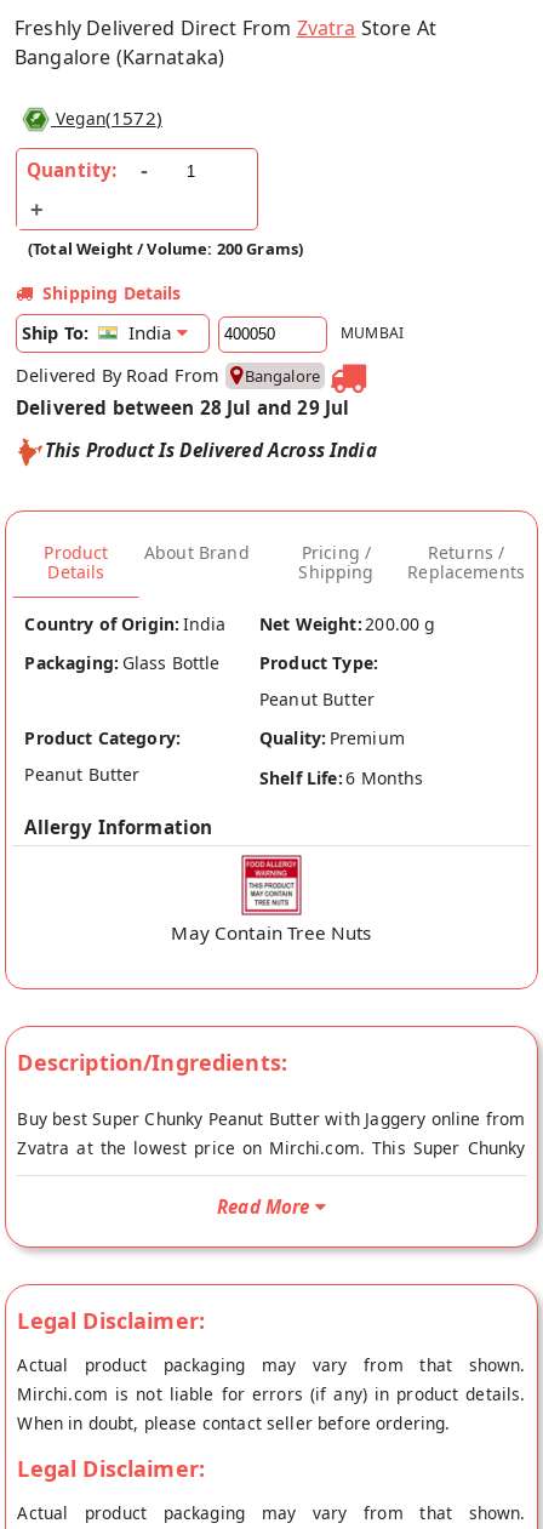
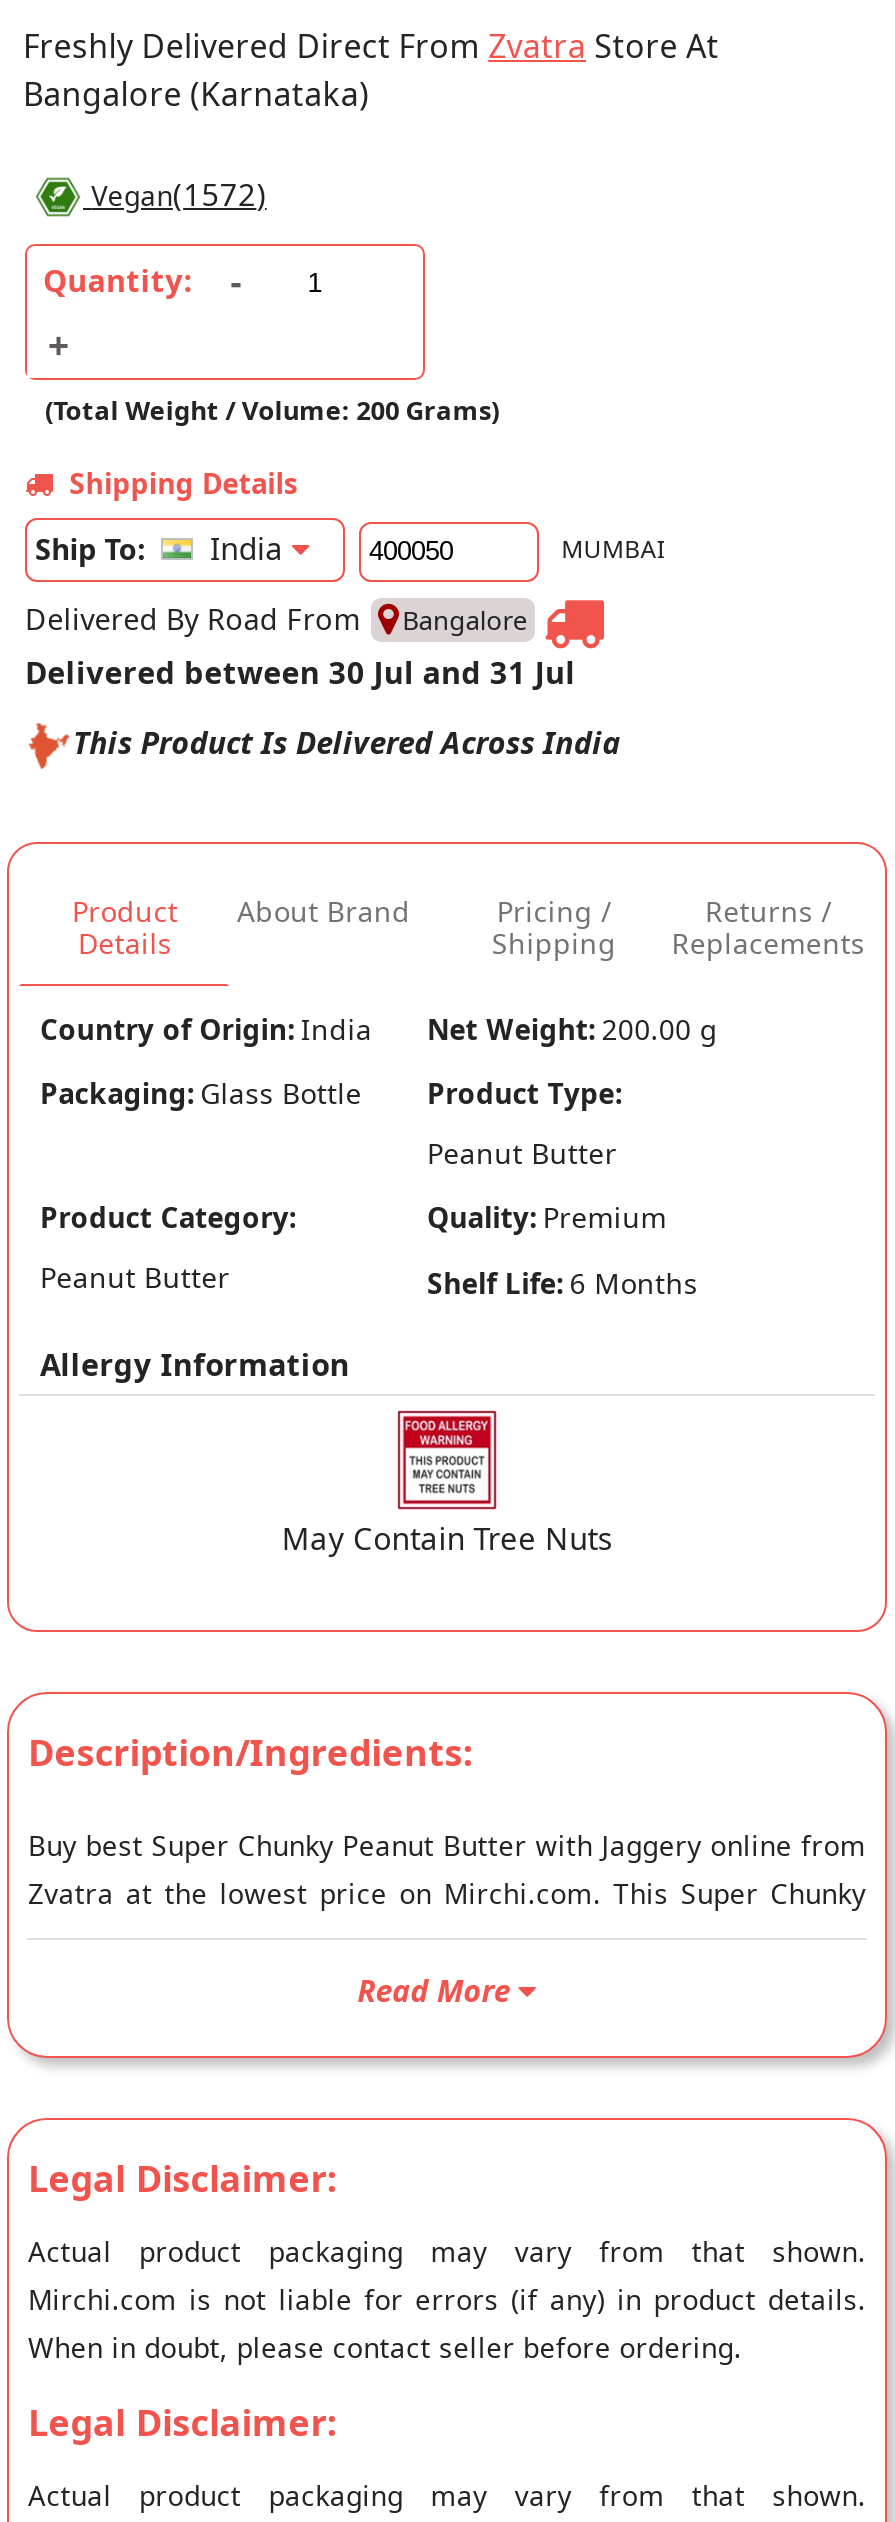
[16,395,349,420] Delivered between 28 Jul and 29 Jul -> [25,652,576,692] Delivered between 30 Jul and 31 Jul

